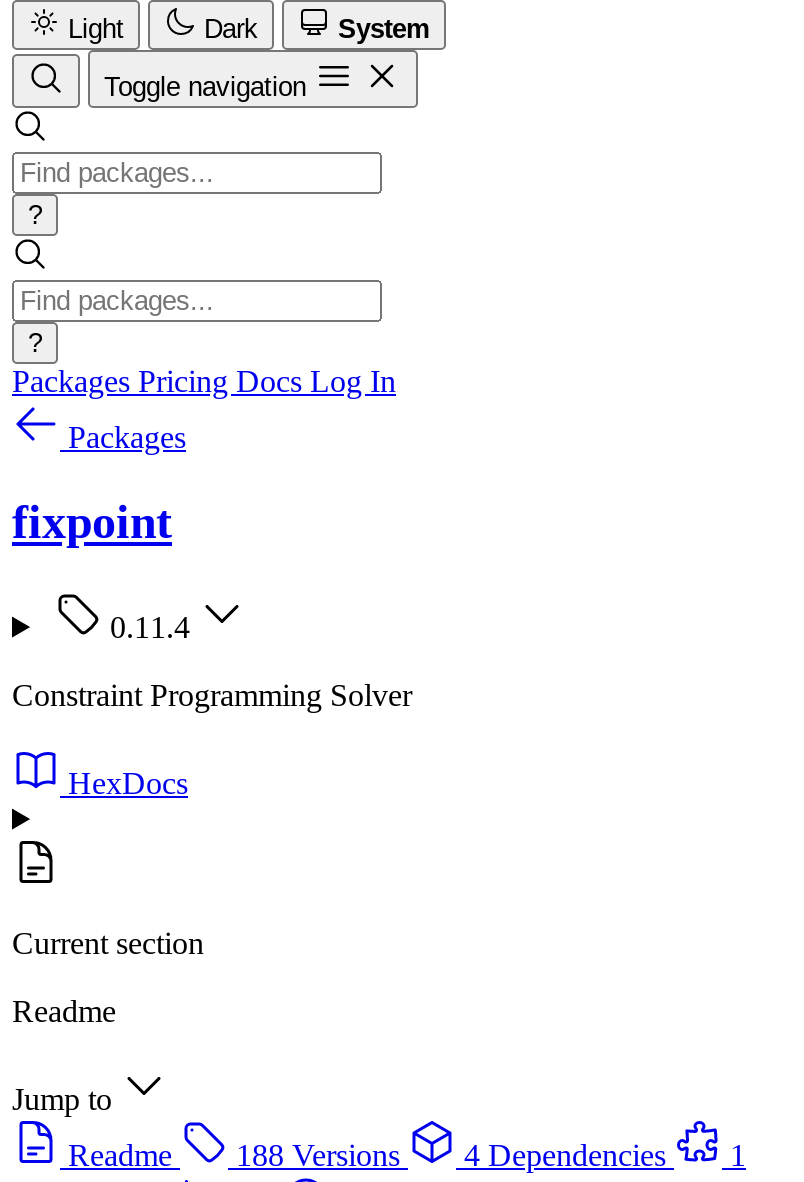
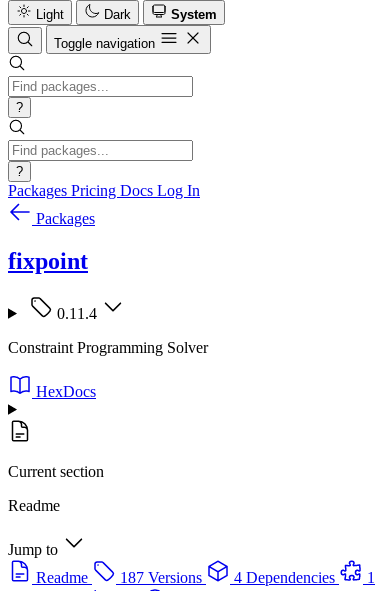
[68,1138,746,1172] Readme 188 Versions 4 Dependencies 1 -> [36,569,375,586] Readme 187 Versions 4 Dependencies 1

